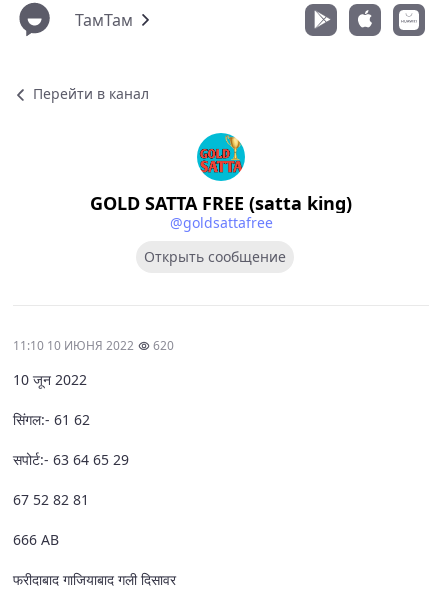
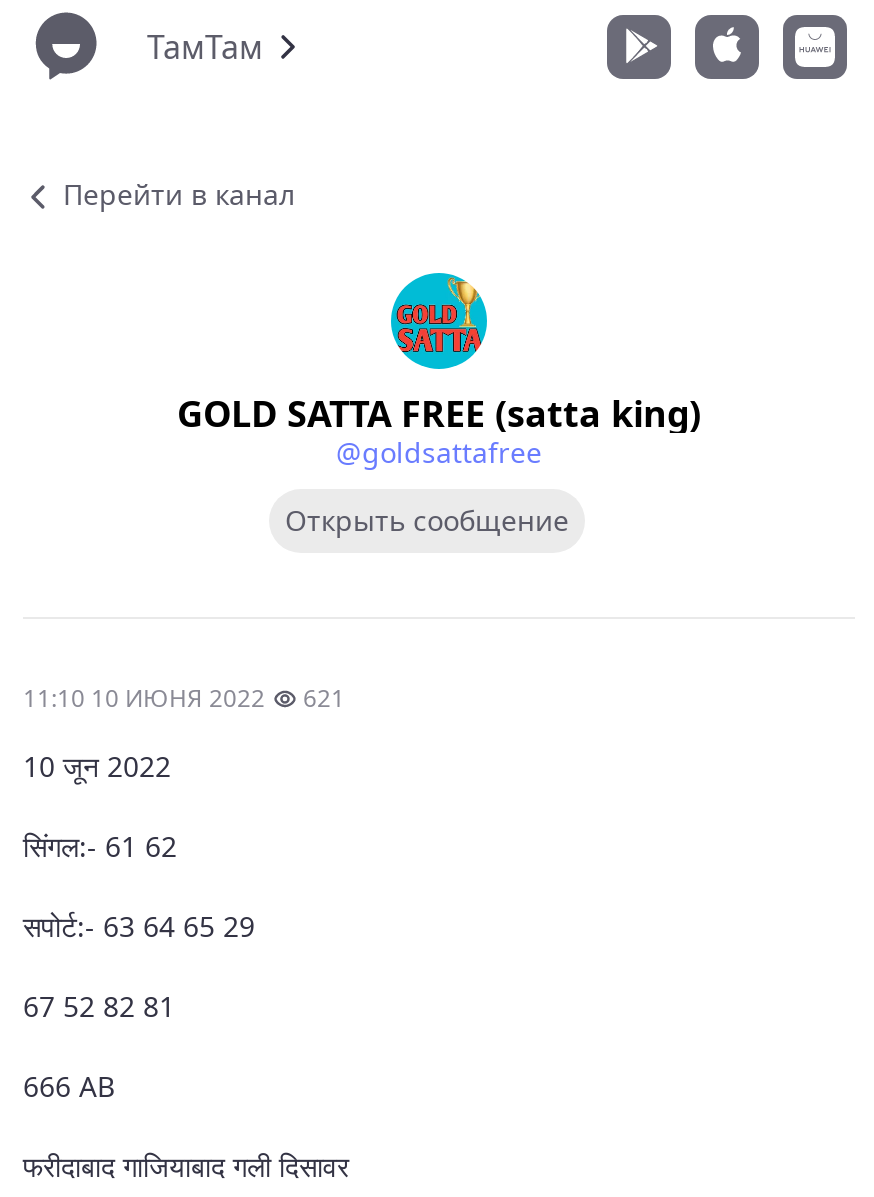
[13,337,174,354] 11:10 10 ИЮНЯ 2022 620 -> [23,681,345,715] 11:10 10 ИЮНЯ 2022 621

